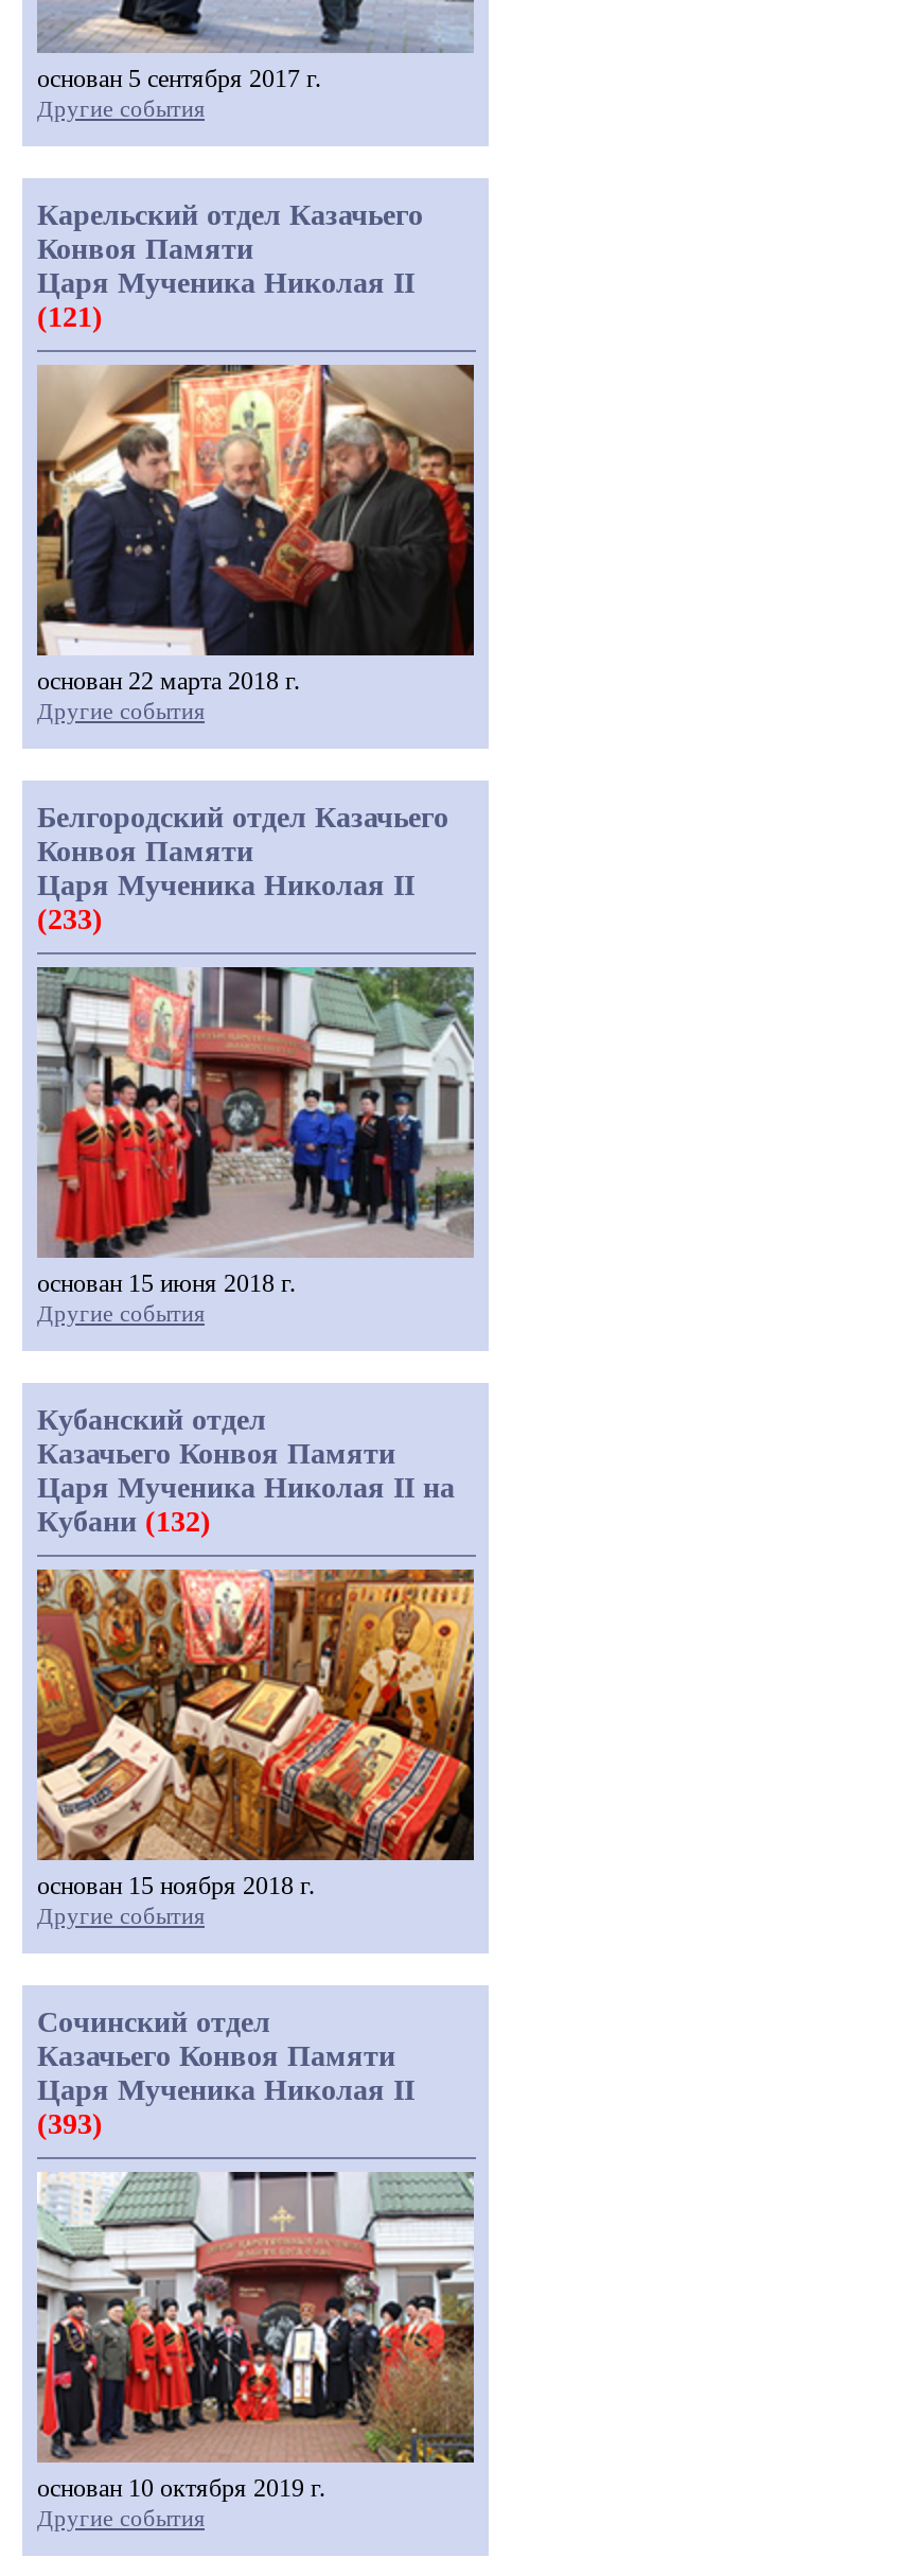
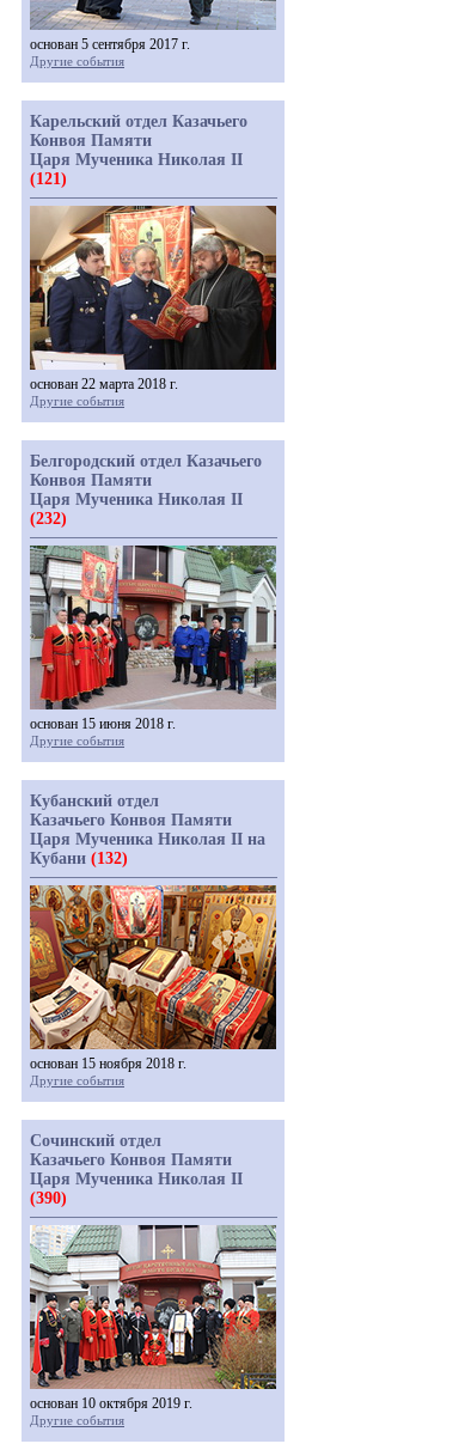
[37,904,103,935] (233) -> [30,510,67,528] (232)
[37,2108,103,2140] (393) -> [30,1189,67,1207] (390)

